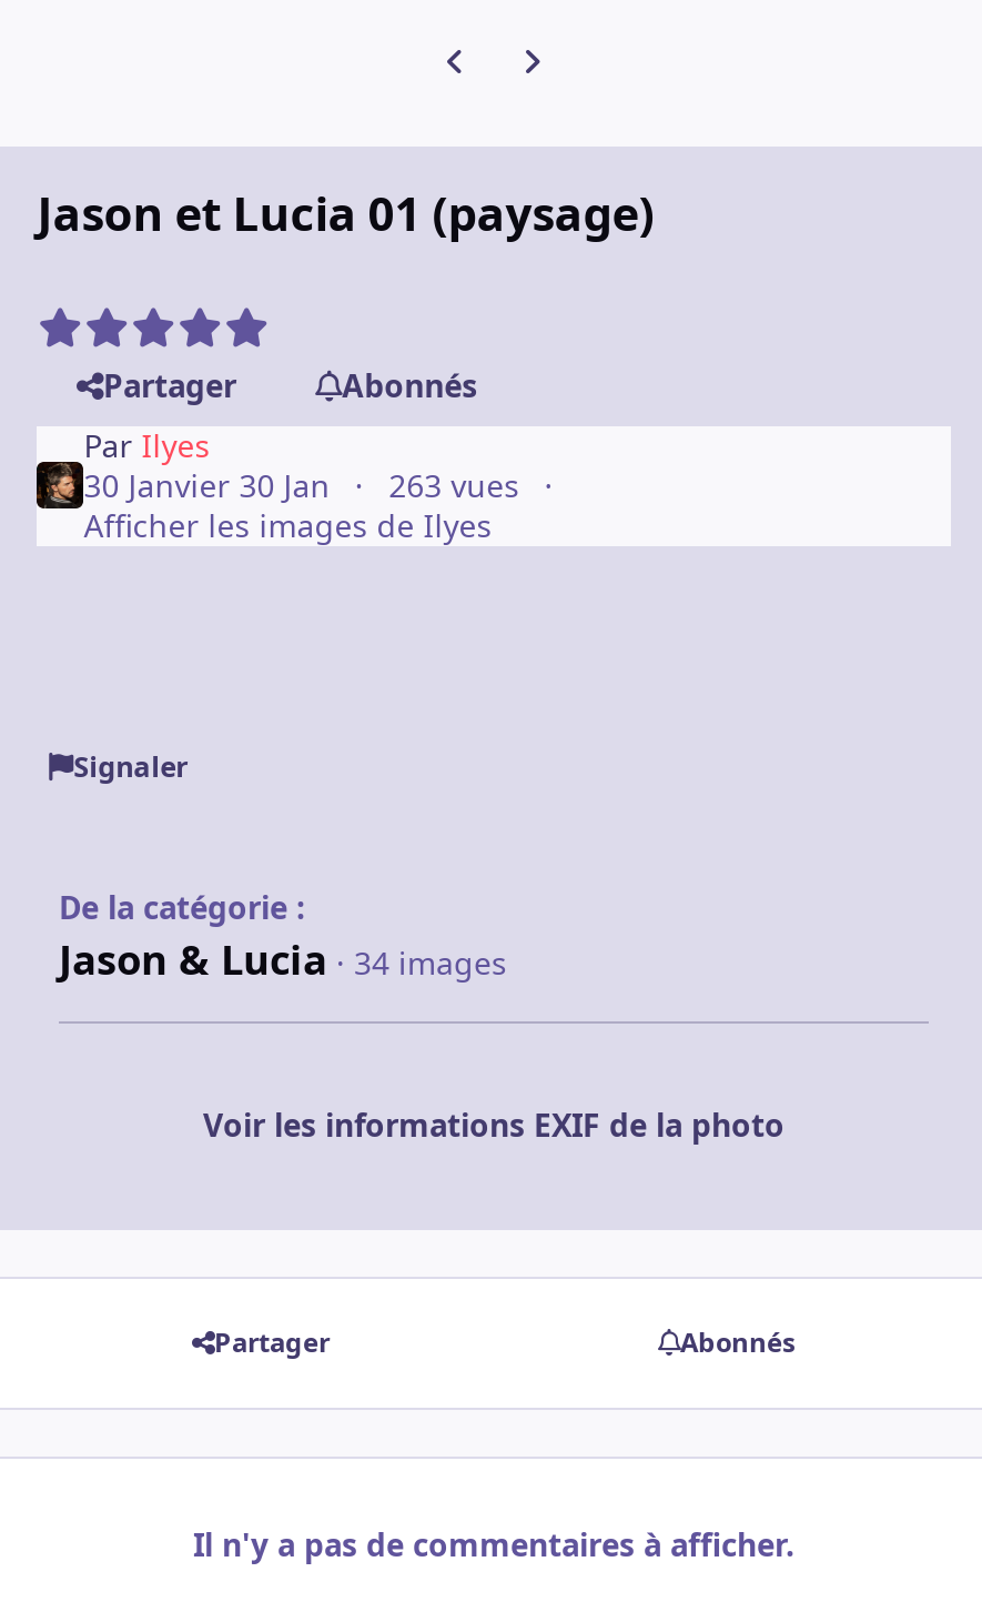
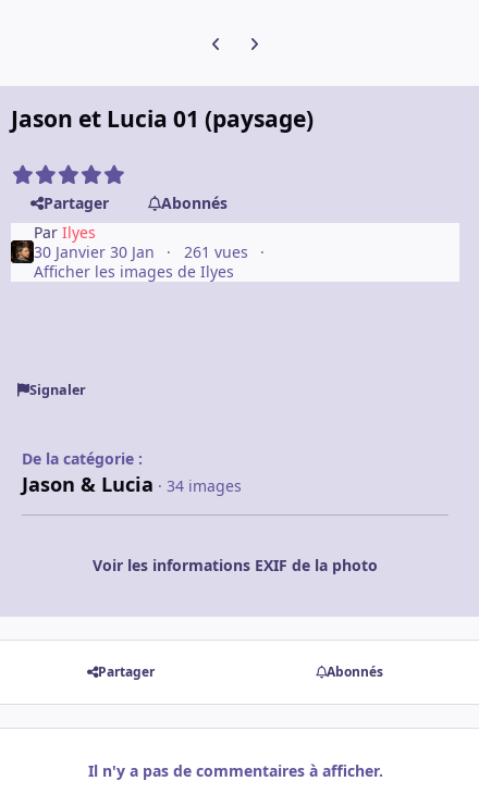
[84,464,520,506] 30 Janvier 30 Jan 263 vues -> [34,241,248,262] 30 Janvier 30 Jan 261 vues

